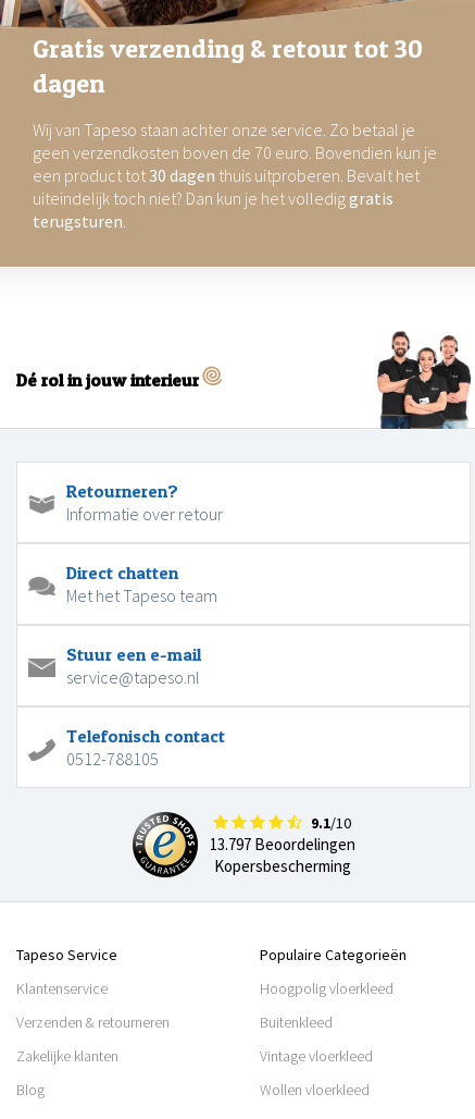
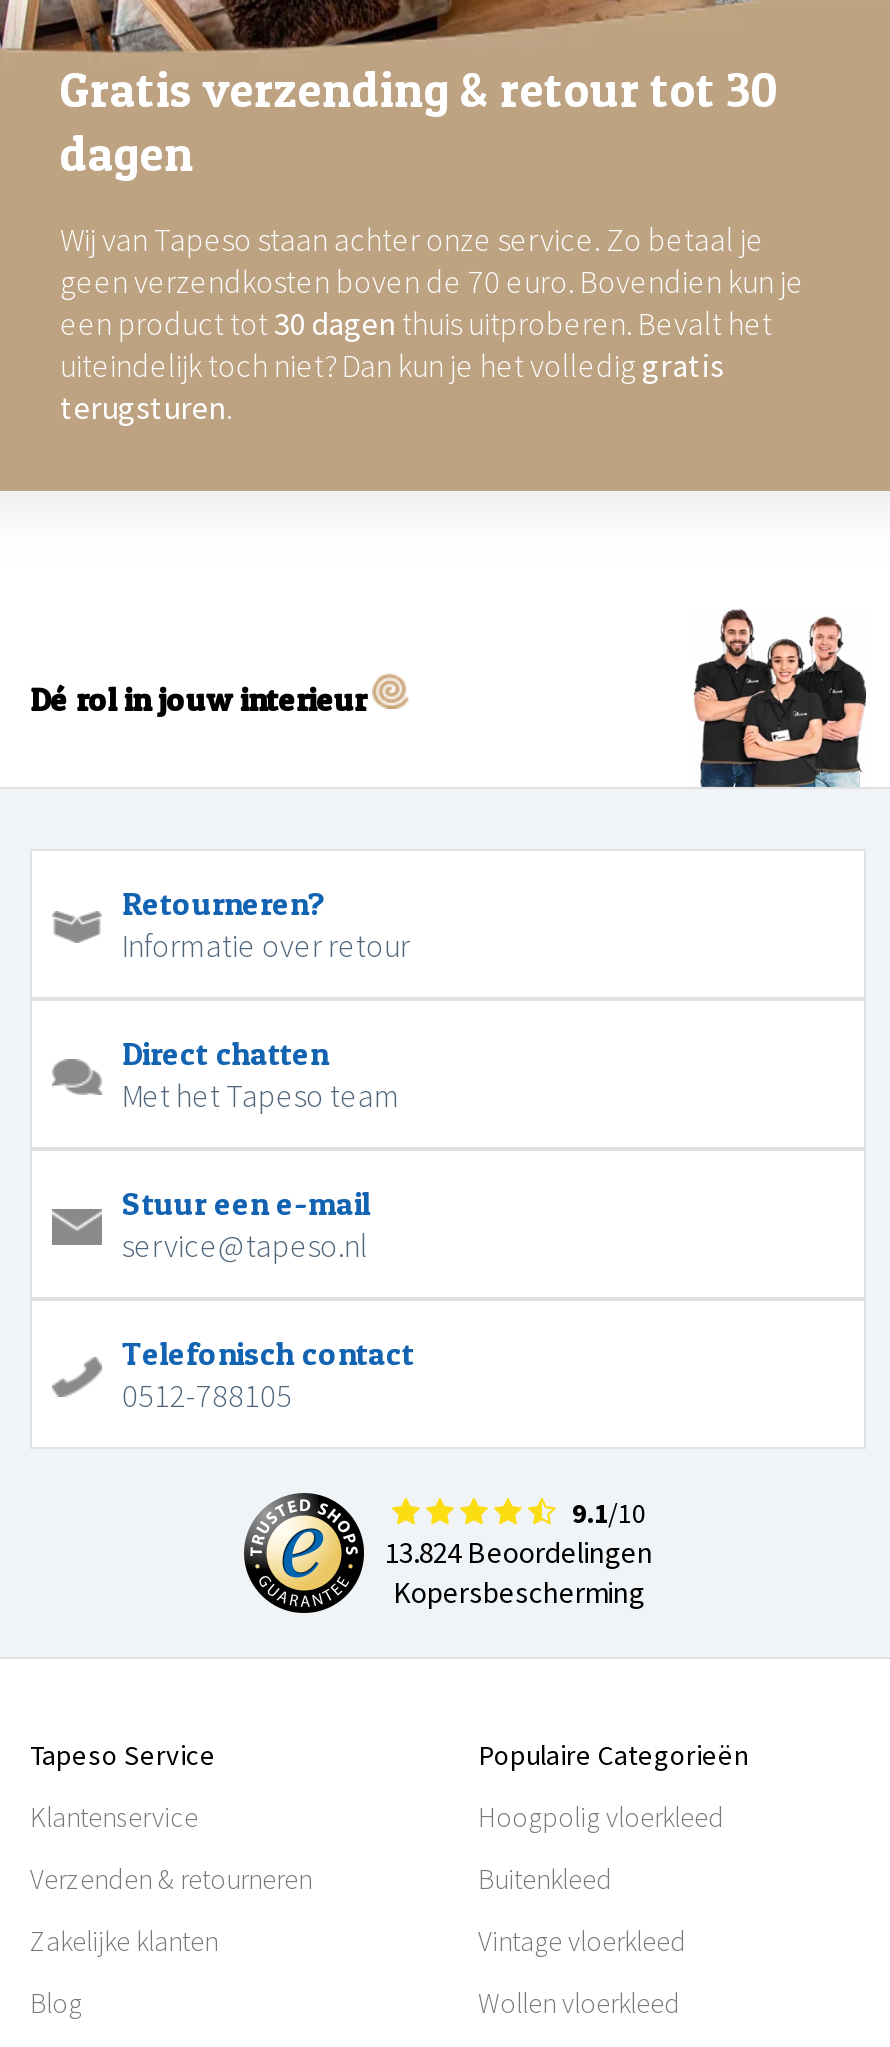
[209,834,355,855] 13.797 Beoordelingen -> [385,1533,653,1571] 13.824 Beoordelingen

